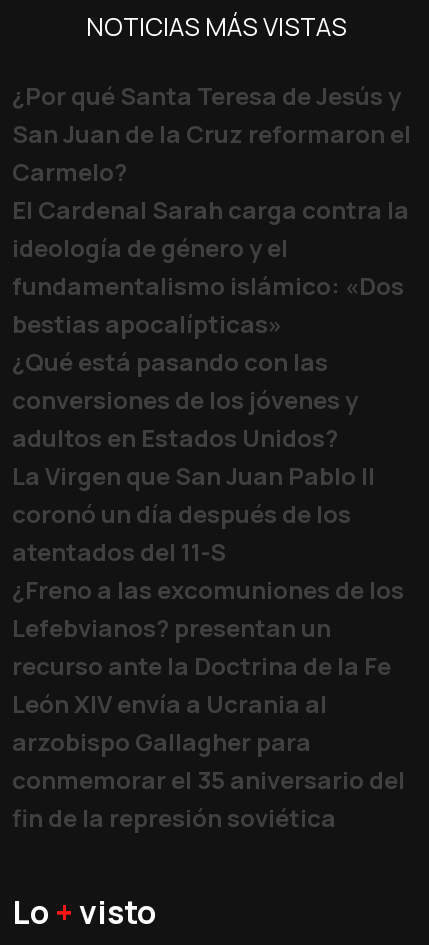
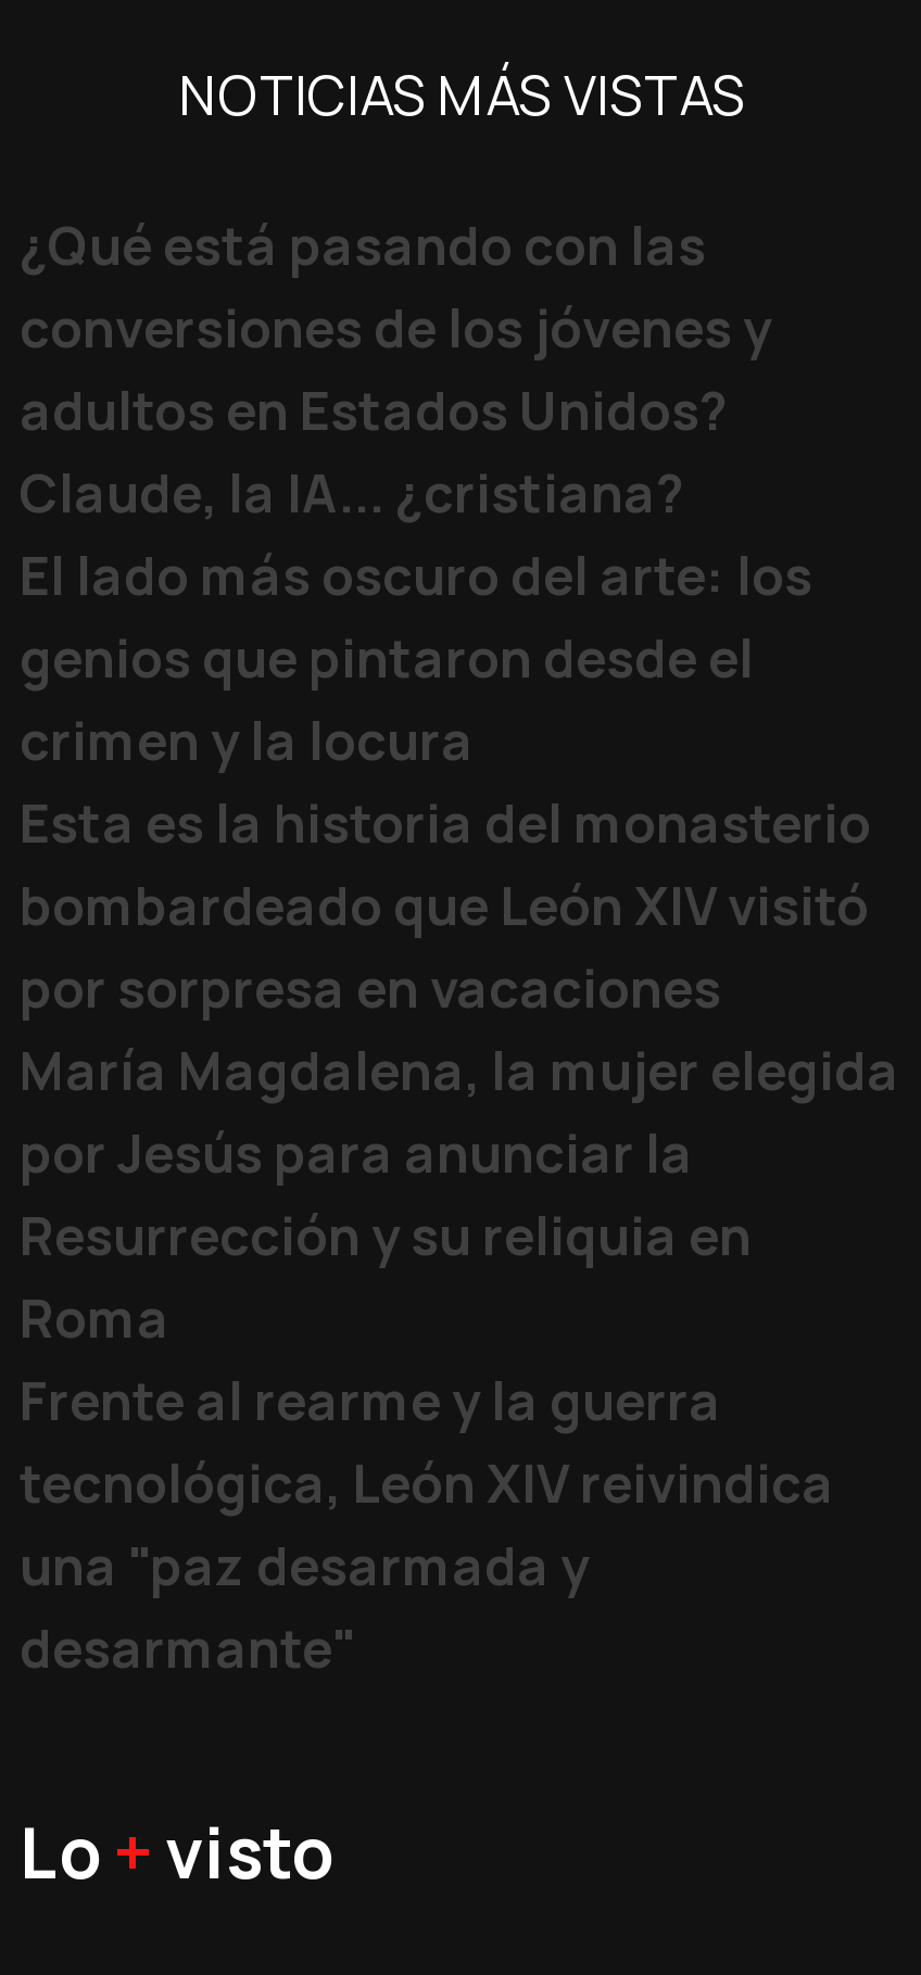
[12,79,411,340] ¿Por qué Santa Teresa de Jesús y | San Juan de la Cruz reformaron el | Carmelo? | El Cardenal Sarah carga contra la | ideología de género y el | fundamentalismo islámico: «Dos | bestias apocalípticas» -> none
moved [12,345,358,454] -> [20,208,771,445]: ¿Qué está pasando con las | conversiones de los jóvenes y | adultos en Estados Unidos?
[12,459,405,834] La Virgen que San Juan Pablo II | coronó un día después de los | atentados del 11-S | ¿Freno a las excomuniones de los | Lefebvianos? presentan un | recurso ante la Doctrina de la Fe | León XIV envía a Ucrania al | arzobispo Gallagher para | conmemorar el 35 aniversario del | fin de la represión soviética -> [20,456,899,1683] Claude, la IA... ¿cristiana? | El lado más oscuro del arte: los | genios que pintaron desde el | crimen y la locura | Esta es la historia del monasterio | bombardeado que León XIV visitó | por sorpresa en vacaciones | María Magdalena, la mujer elegida | por Jesús para anunciar la | Resurrección y su reliquia en | Roma | Frente al rearme y la guerra | tecnológica, León XIV reivindica | una "paz desarmada y | desarmante"

